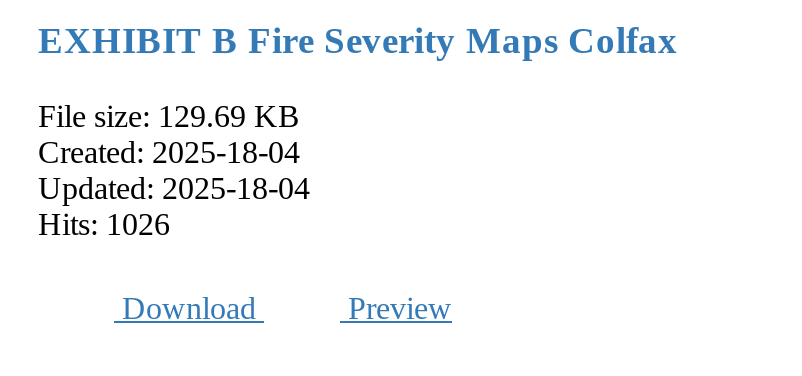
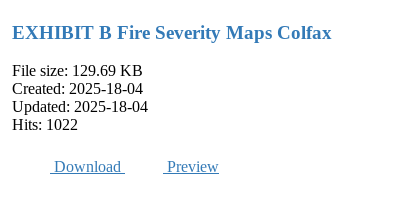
[38,208,170,242] Hits: 1026 -> [12,116,78,133] Hits: 1022

